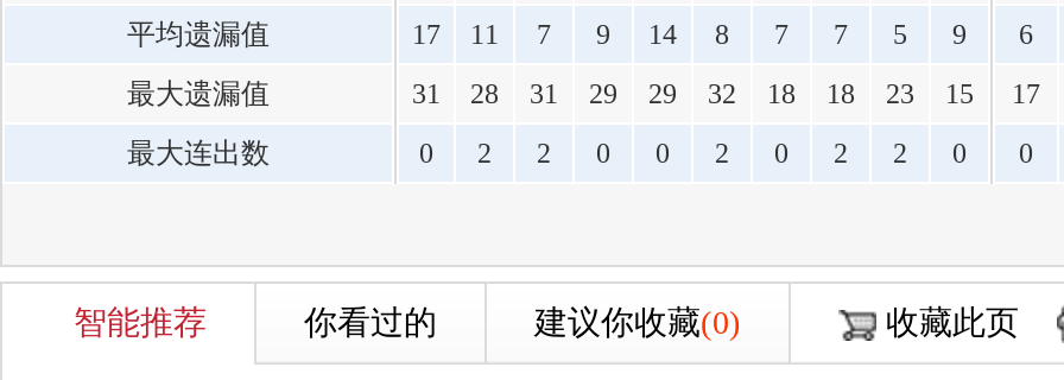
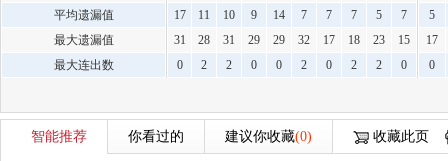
[537,18,551,51] 7 -> [223,8,235,22] 10
[715,18,729,51] 8 -> [301,8,307,22] 7
[952,18,967,51] 9 -> [401,8,407,22] 7
[1019,18,1033,51] 6 -> [429,8,435,22] 5
[412,77,1040,110] 31 28 31 29 29 32 18 18 23 15 17 -> [173,33,438,47] 31 28 31 29 29 32 17 18 23 15 17

